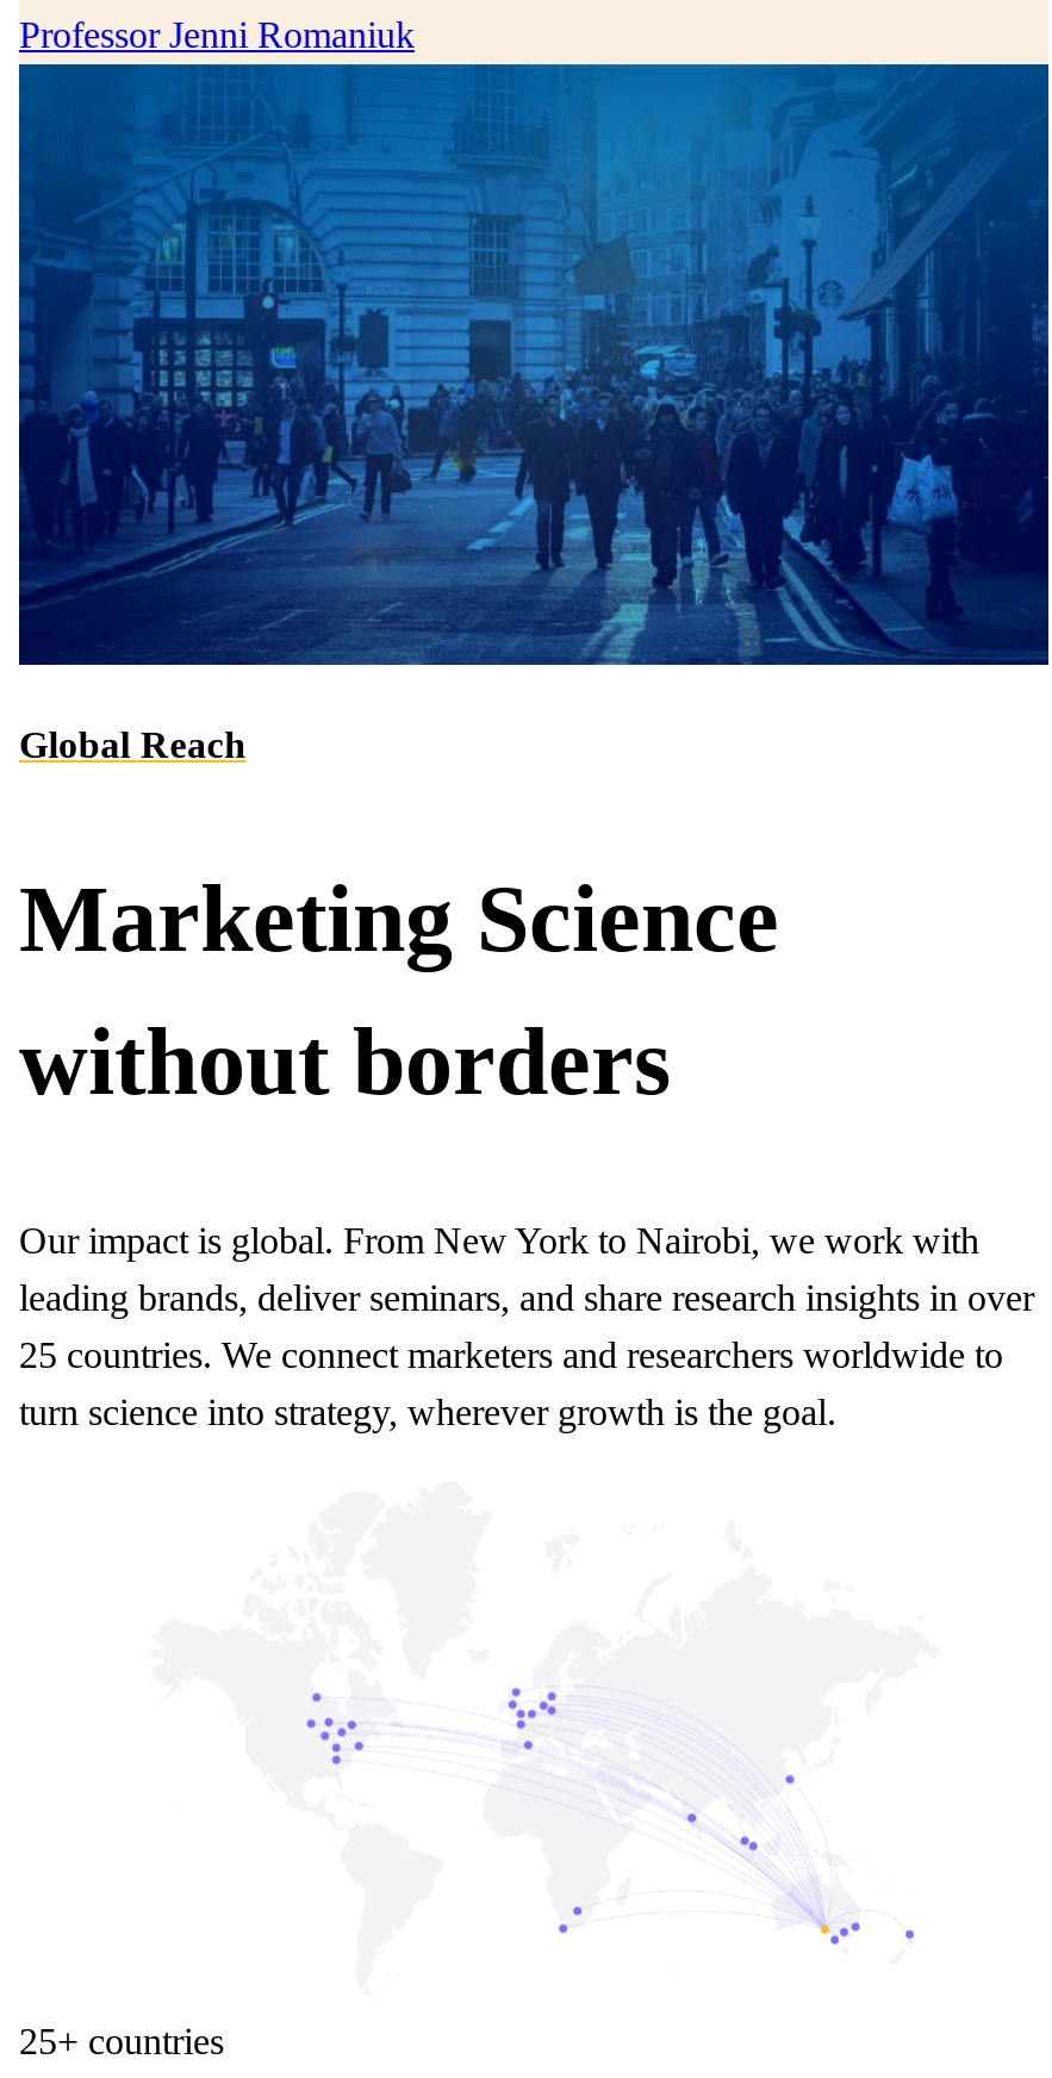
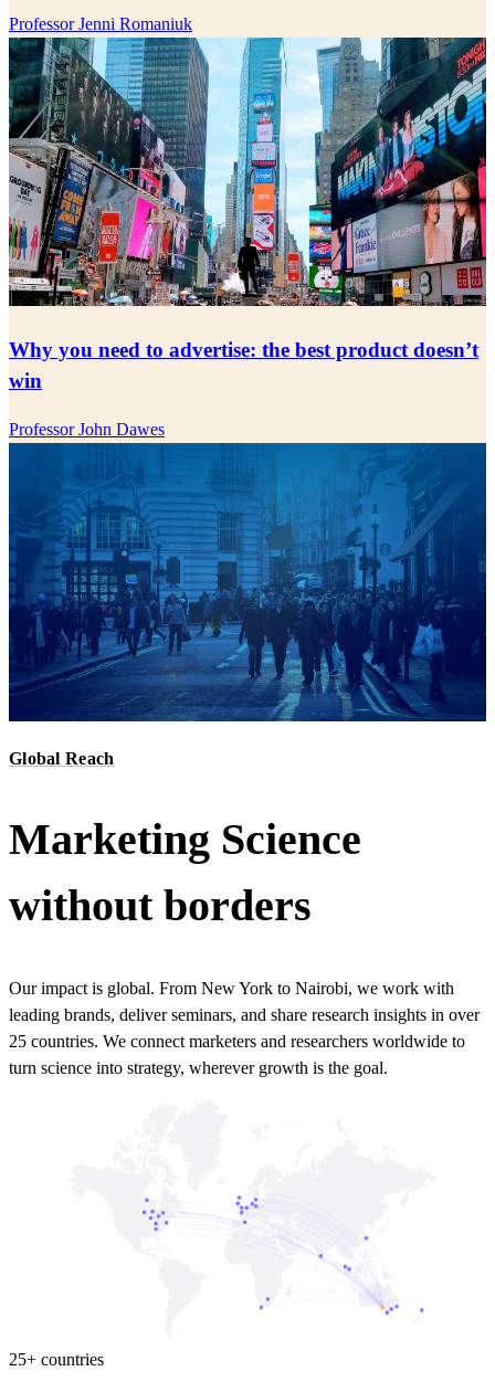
none -> [8,36,487,439] [image] | Why you need to advertise: the best product doesn’t | win | Professor John Dawes

